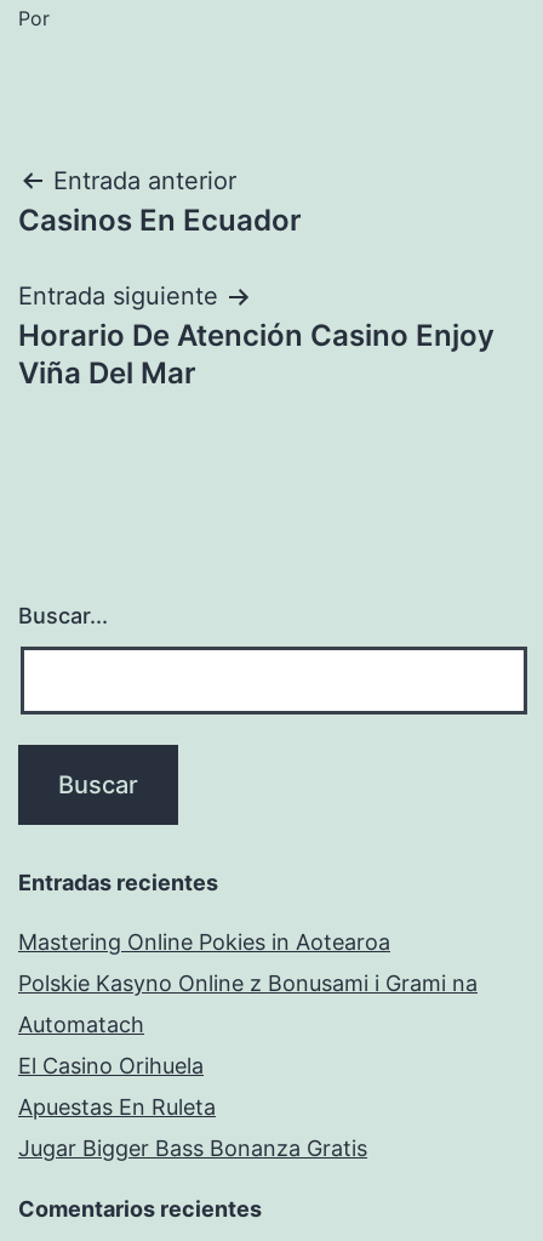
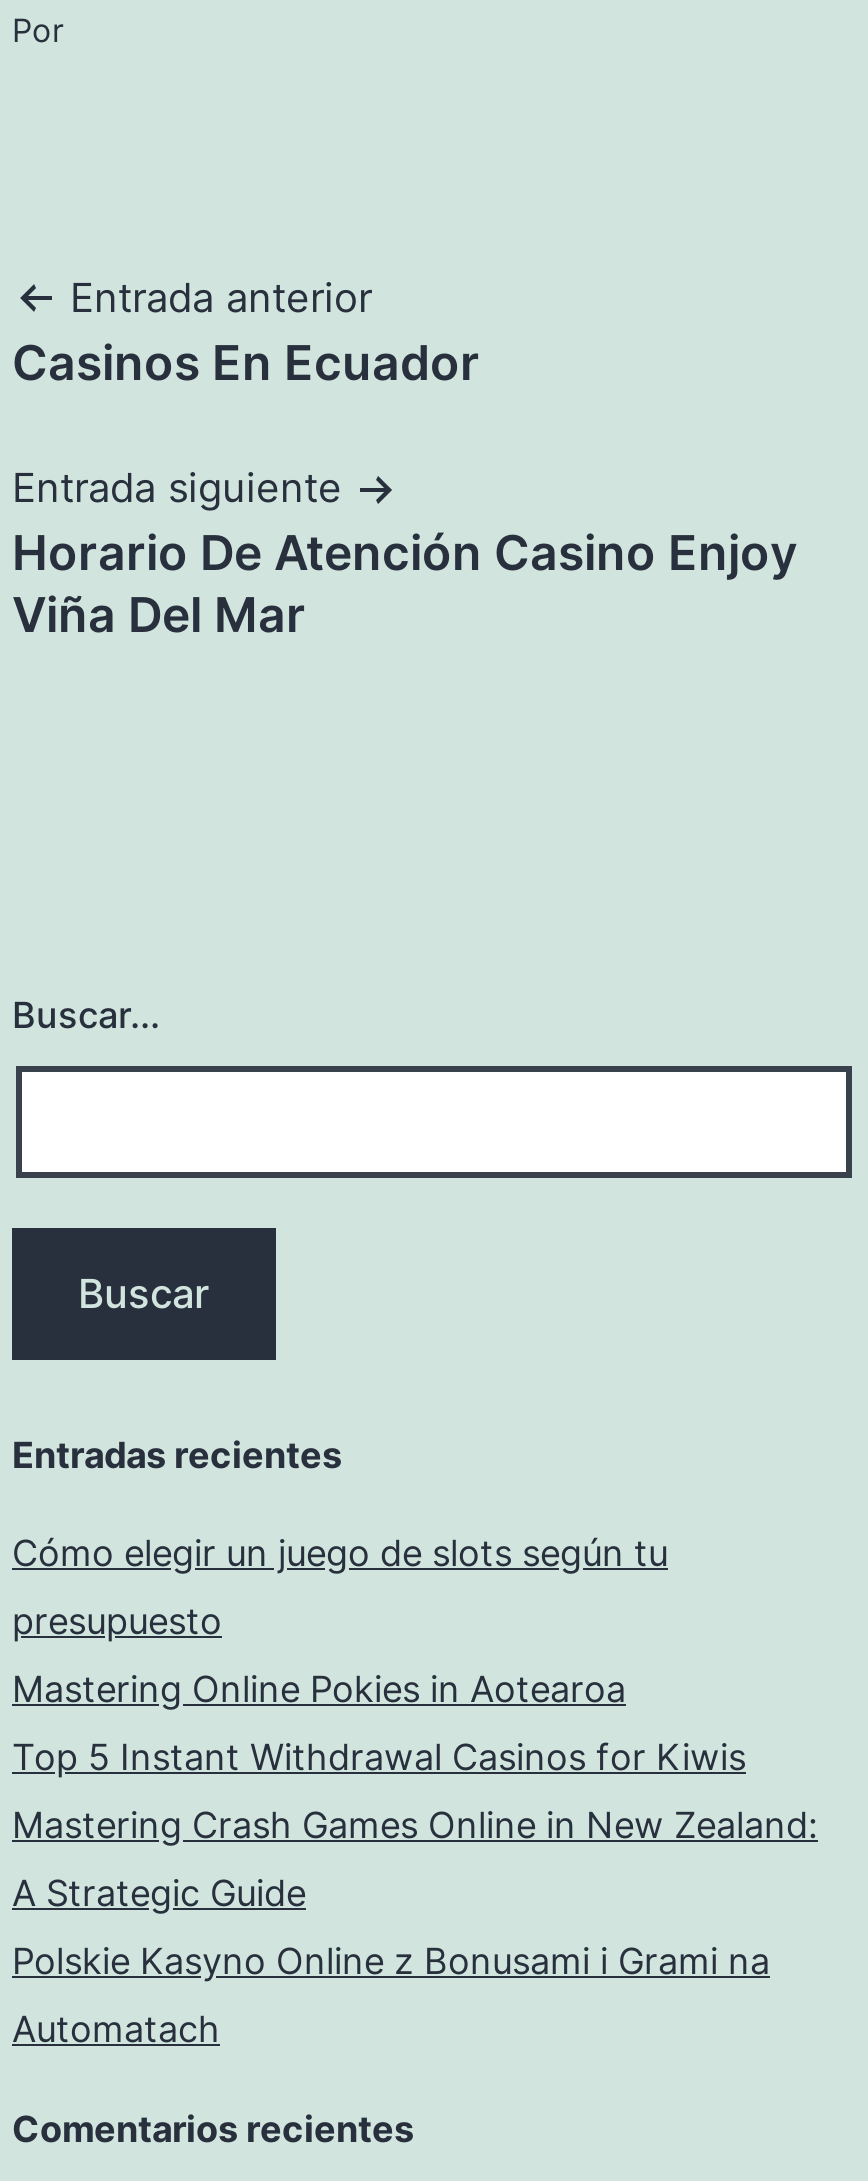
none -> [12,1532,668,1642] Cómo elegir un juego de slots según tu | presupuesto
none -> [12,1736,818,1914] Top 5 Instant Withdrawal Casinos for Kiwis | Mastering Crash Games Online in New Zealand: | A Strategic Guide
moved [18,971,478,1037] -> [12,1940,770,2050]: Polskie Kasyno Online z Bonusami i Grami na | Automatach
[18,1053,367,1161] El Casino Orihuela | Apuestas En Ruleta | Jugar Bigger Bass Bonanza Gratis -> none

